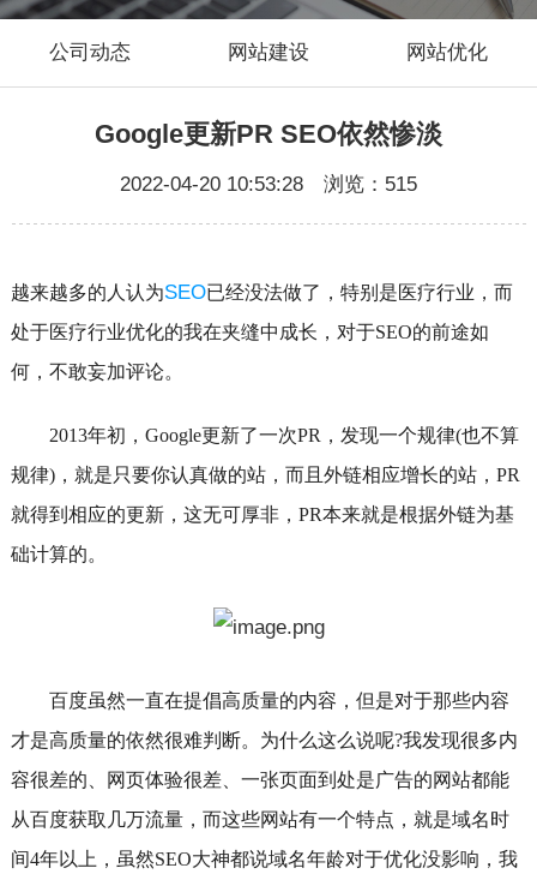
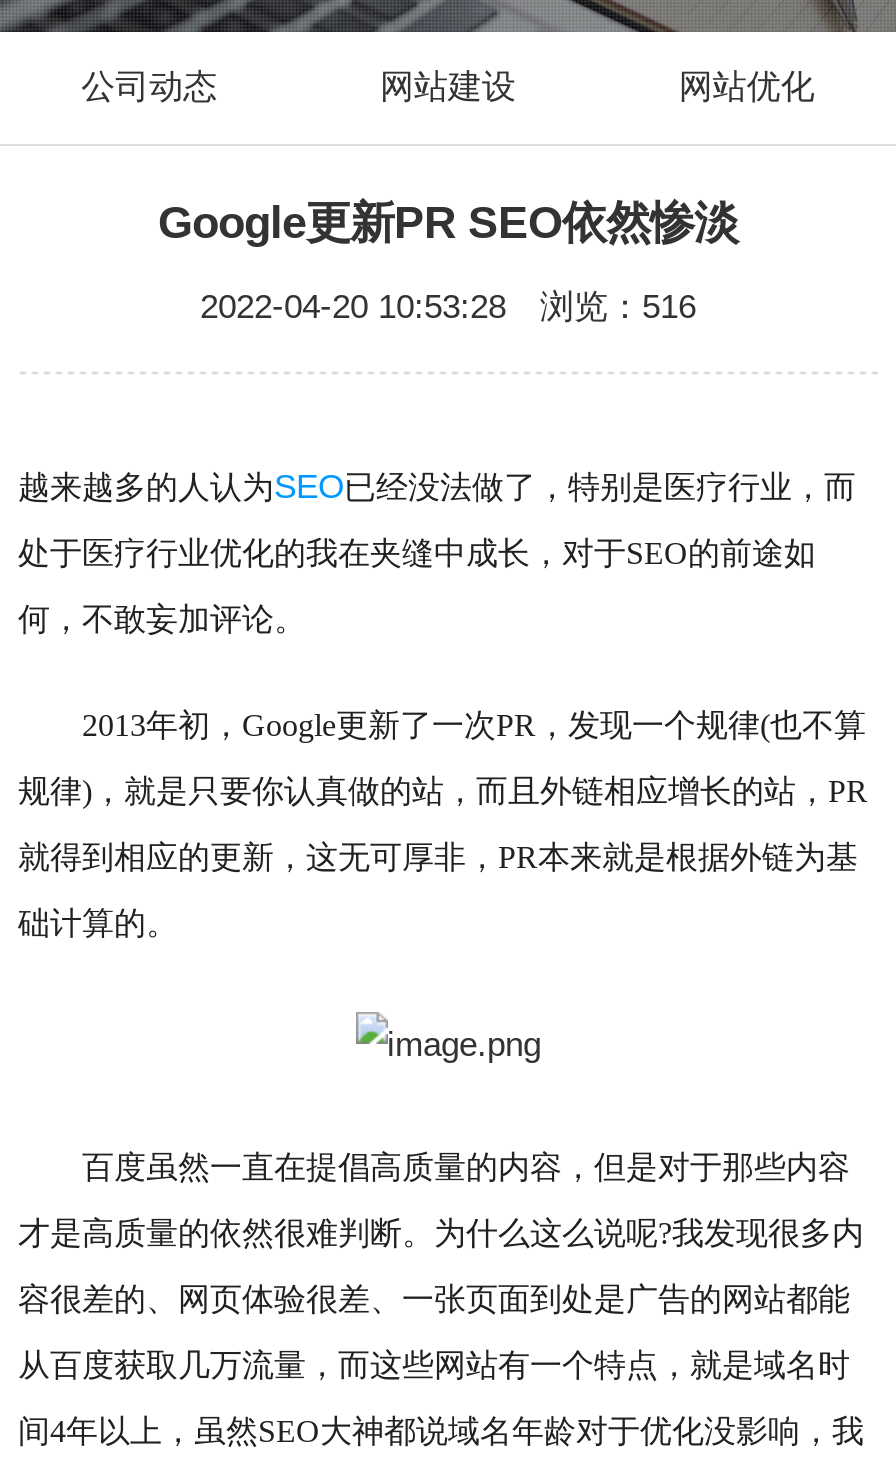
[120,173,417,196] 2022-04-20 10:53:28 浏览：515 -> [200,288,696,326] 2022-04-20 10:53:28 浏览：516

